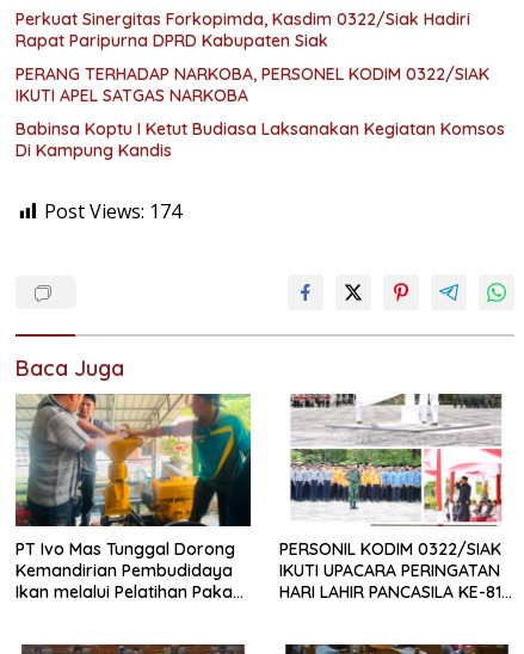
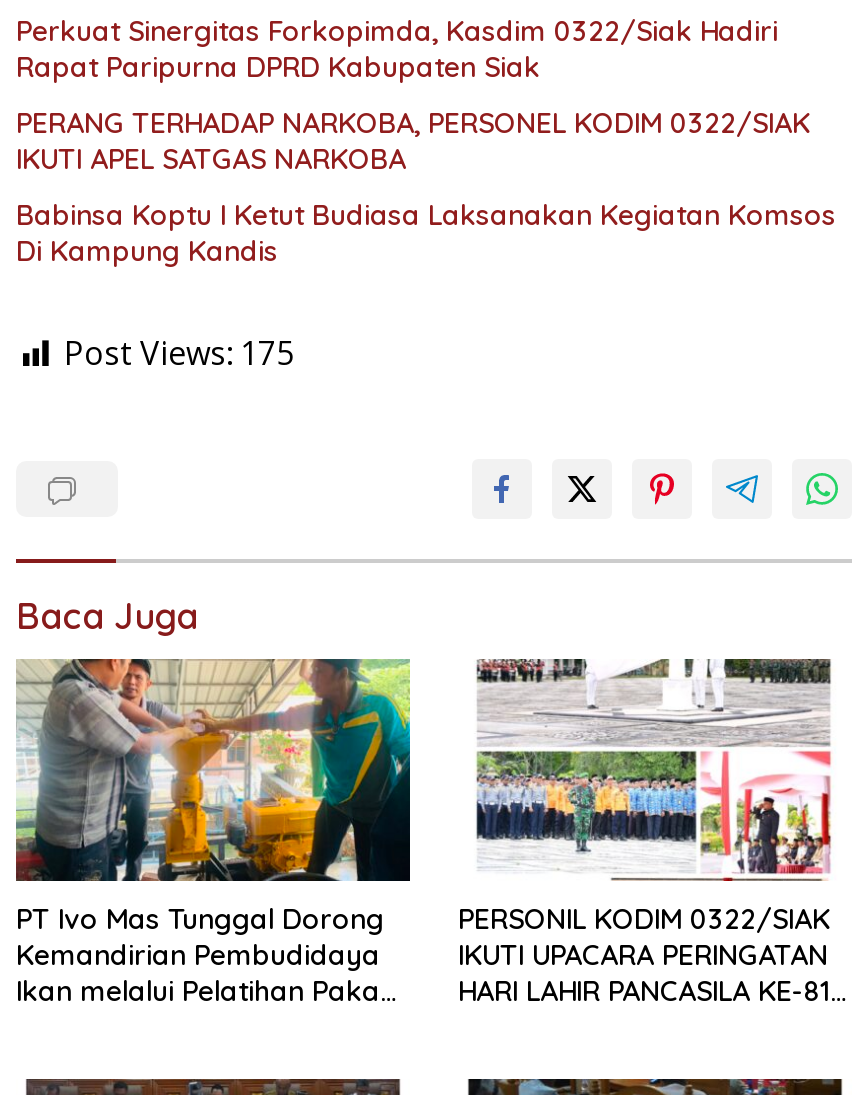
[44,198,181,224] Post Views: 174 -> [64,331,294,375] Post Views: 175

